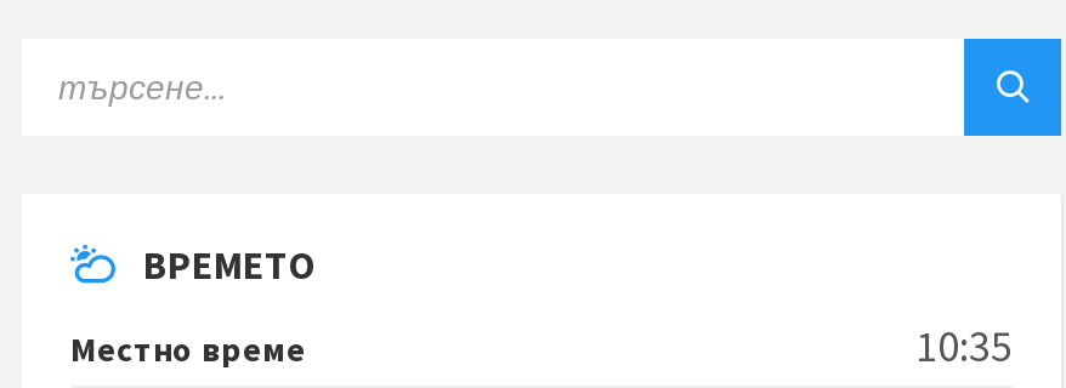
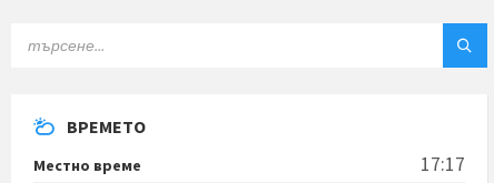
[915,318,1013,373] 10:35 -> [421,151,465,176] 17:17

